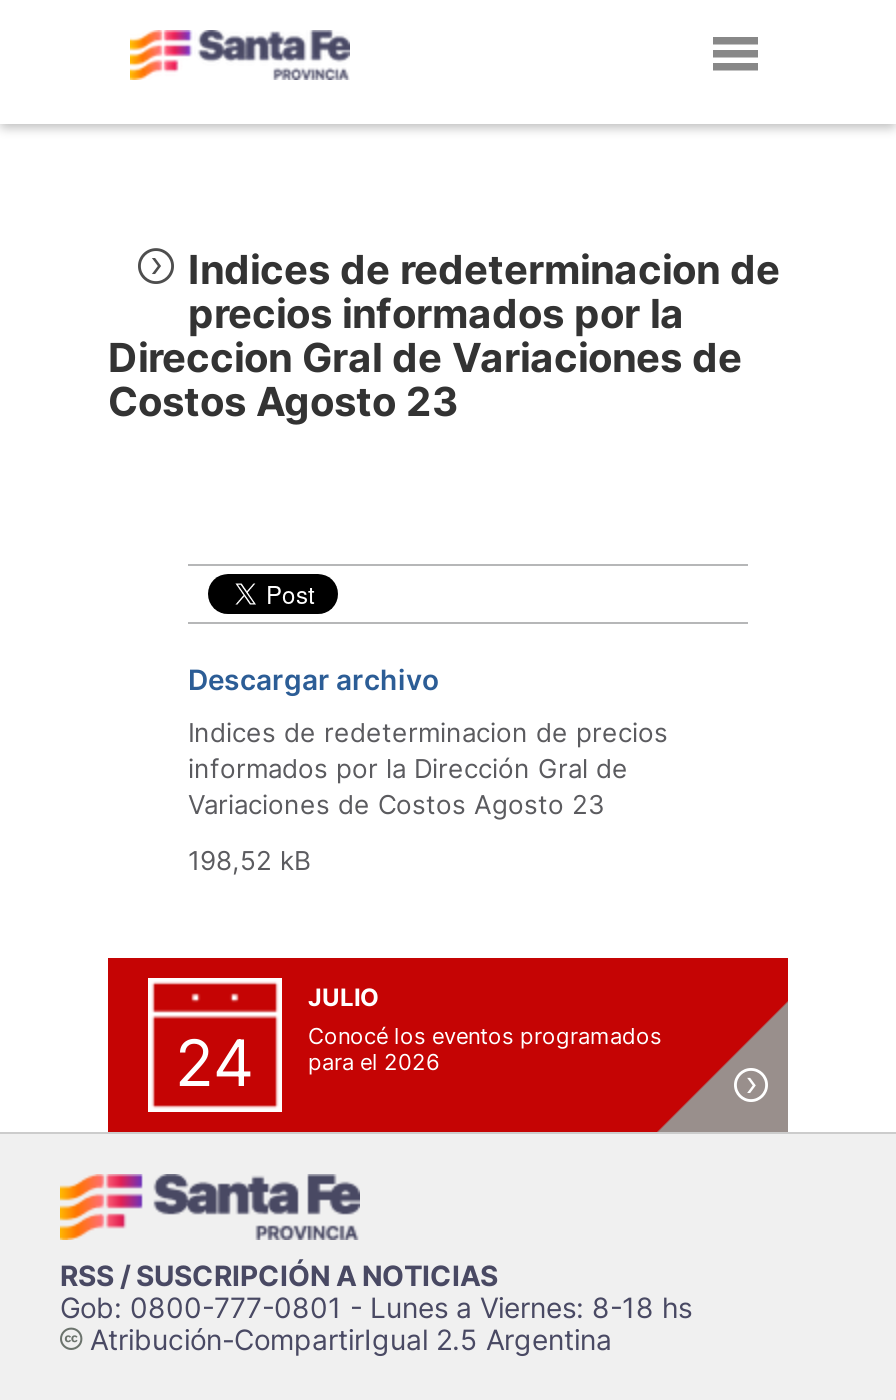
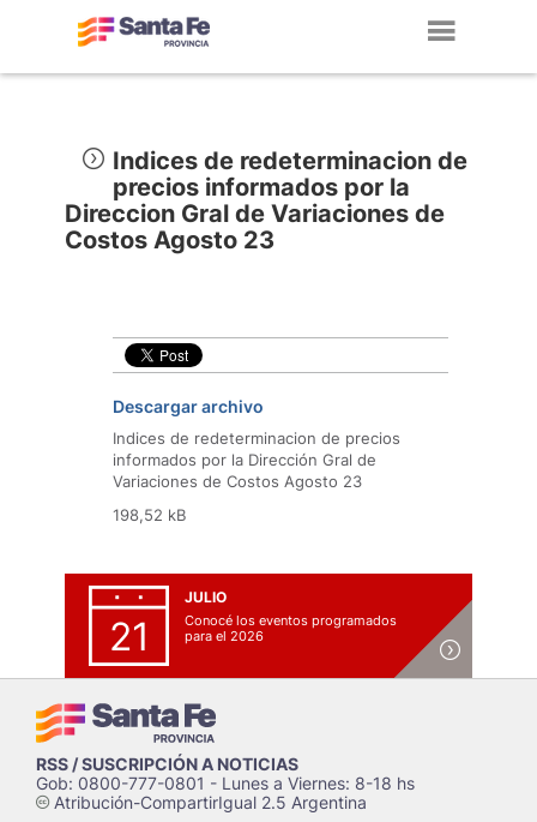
[175,1024,255,1102] 24 -> [108,613,149,660] 21

